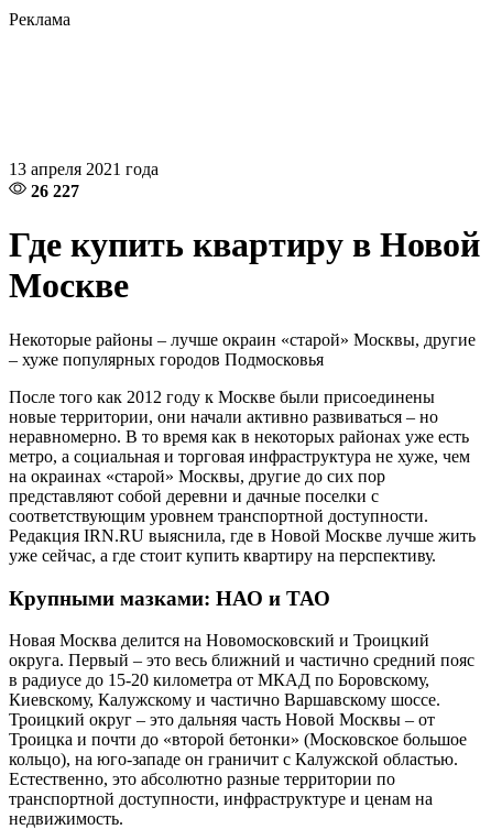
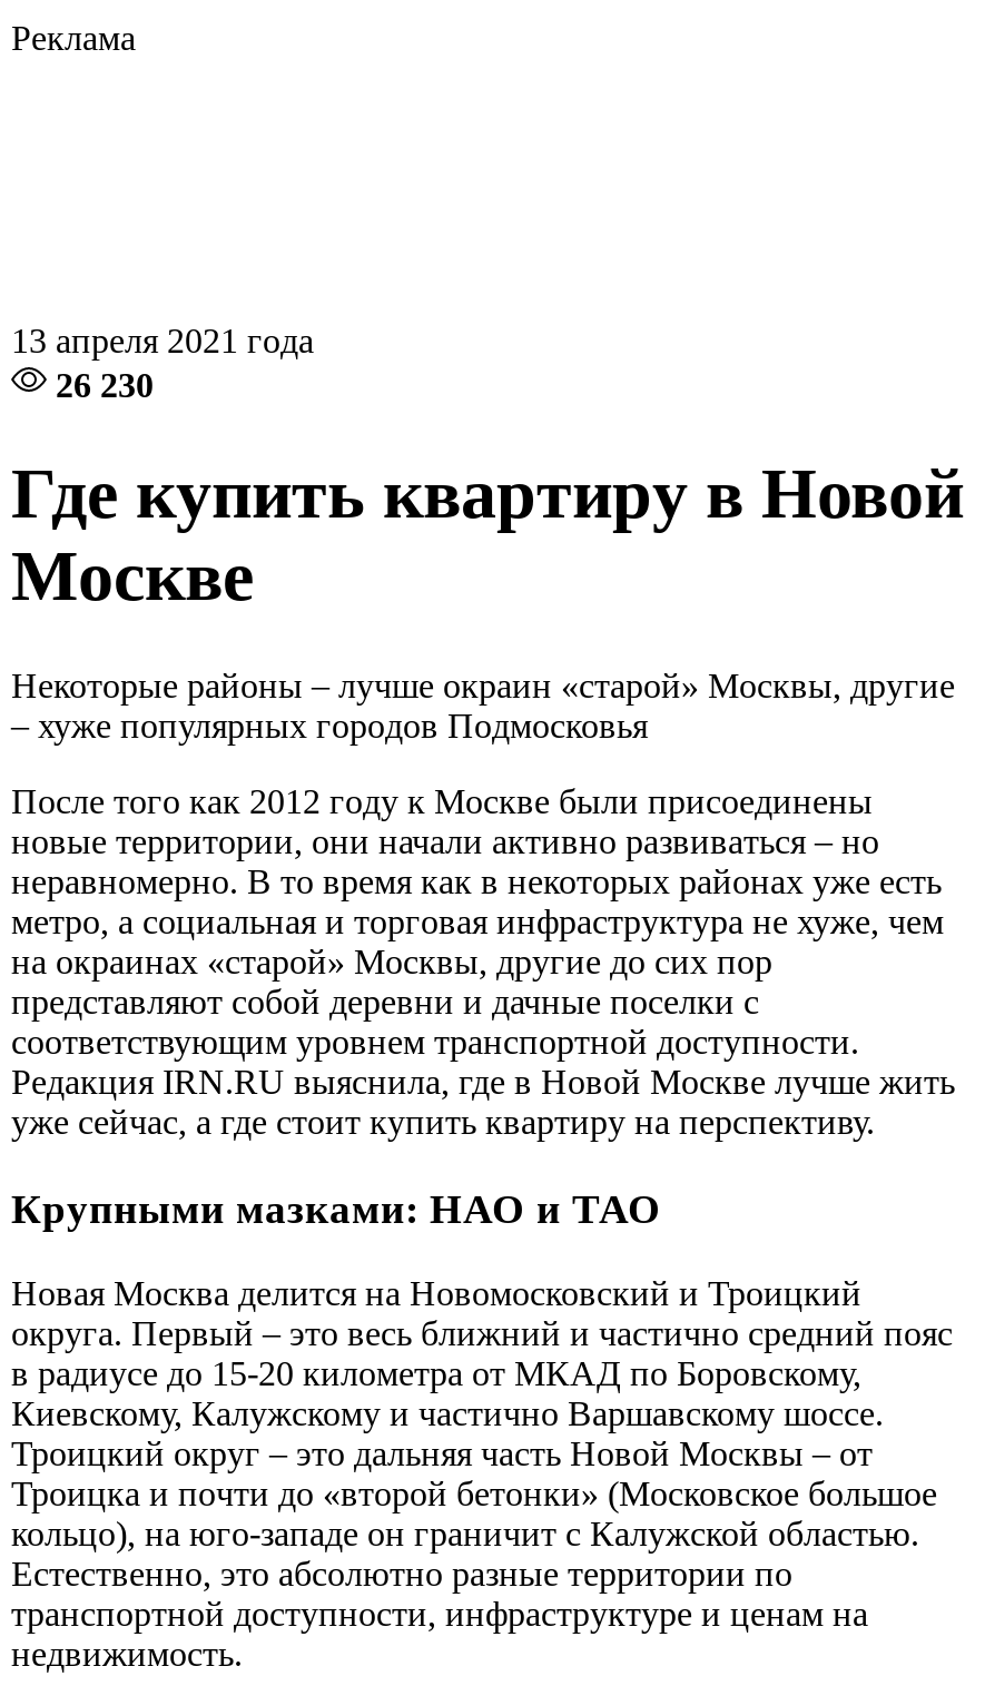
[31,182,79,200] 26 227 -> [56,366,154,404] 26 230

